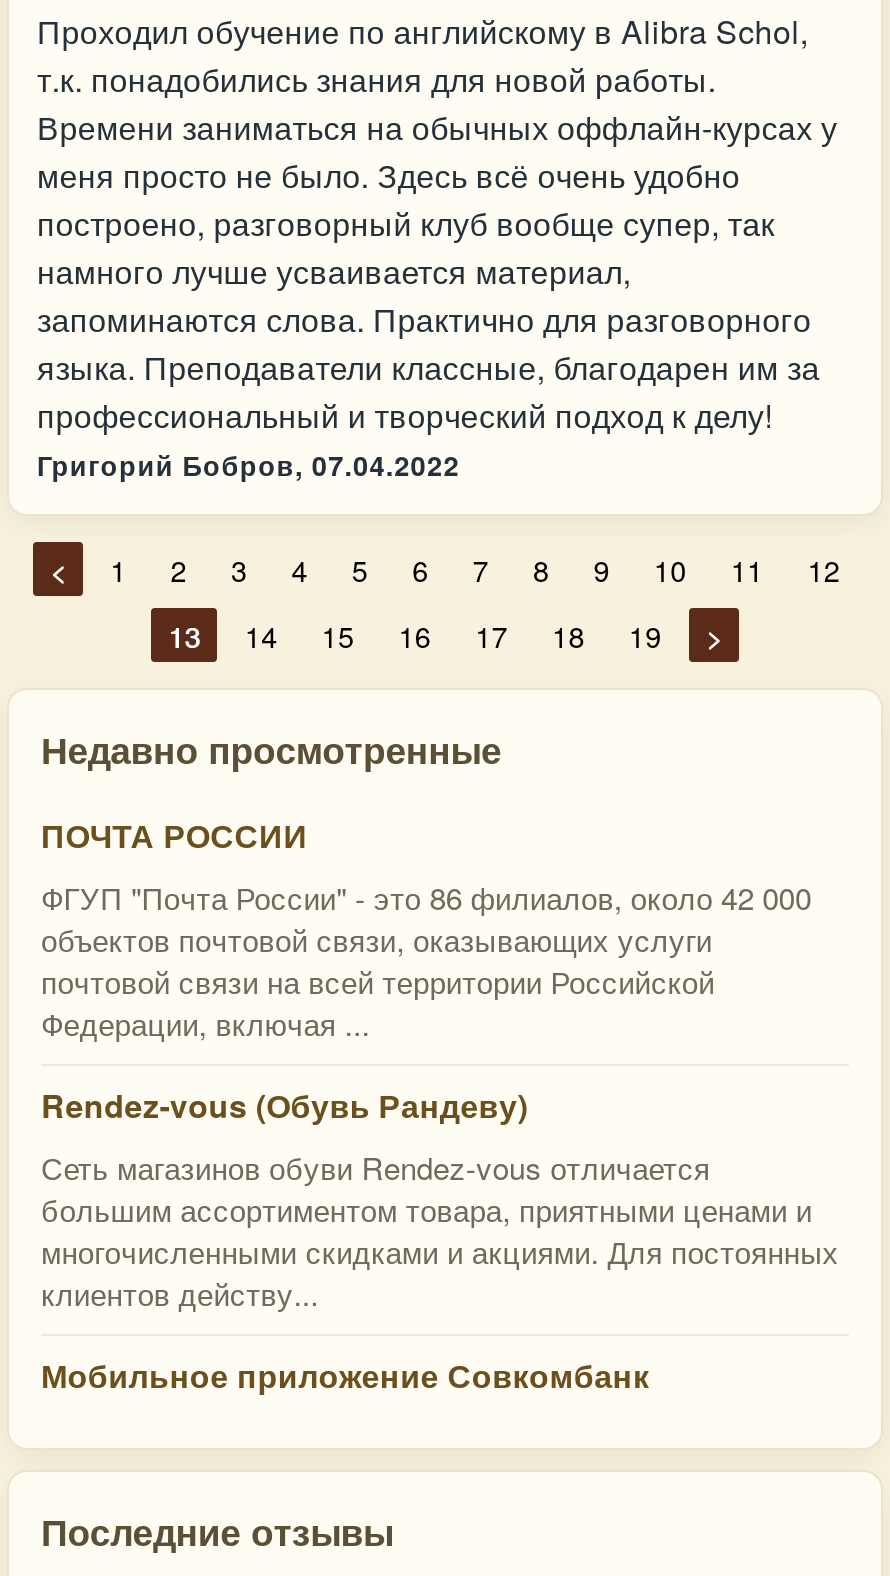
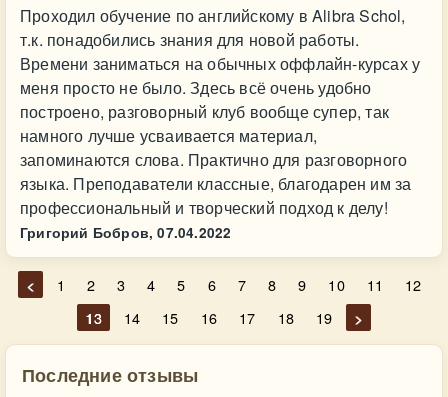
[41,722,839,1398] Недавно просмотренные | ПОЧТА РОССИИ | ФГУП "Почта России" - это 86 филиалов, около 42 000 | объектов почтовой связи, оказывающих услуги | почтовой связи на всей территории Российской | Федерации, включая ... | Rendez-vous (Обувь Рандеву) | Сеть магазинов обуви Rendez-vous отличается | большим ассортиментом товара, приятными ценами и | многочисленными скидками и акциями. Для постоянных | клиентов действу... | Мобильное приложение Совкомбанк -> none

